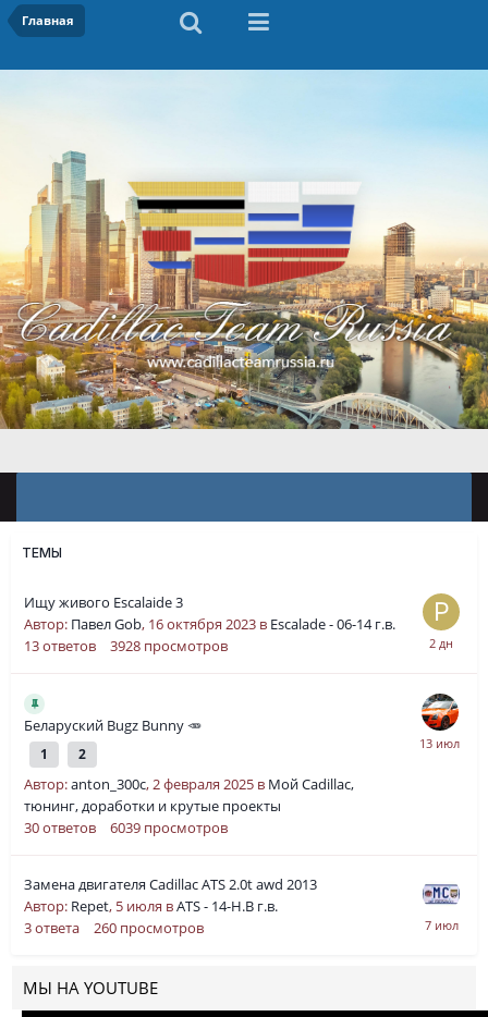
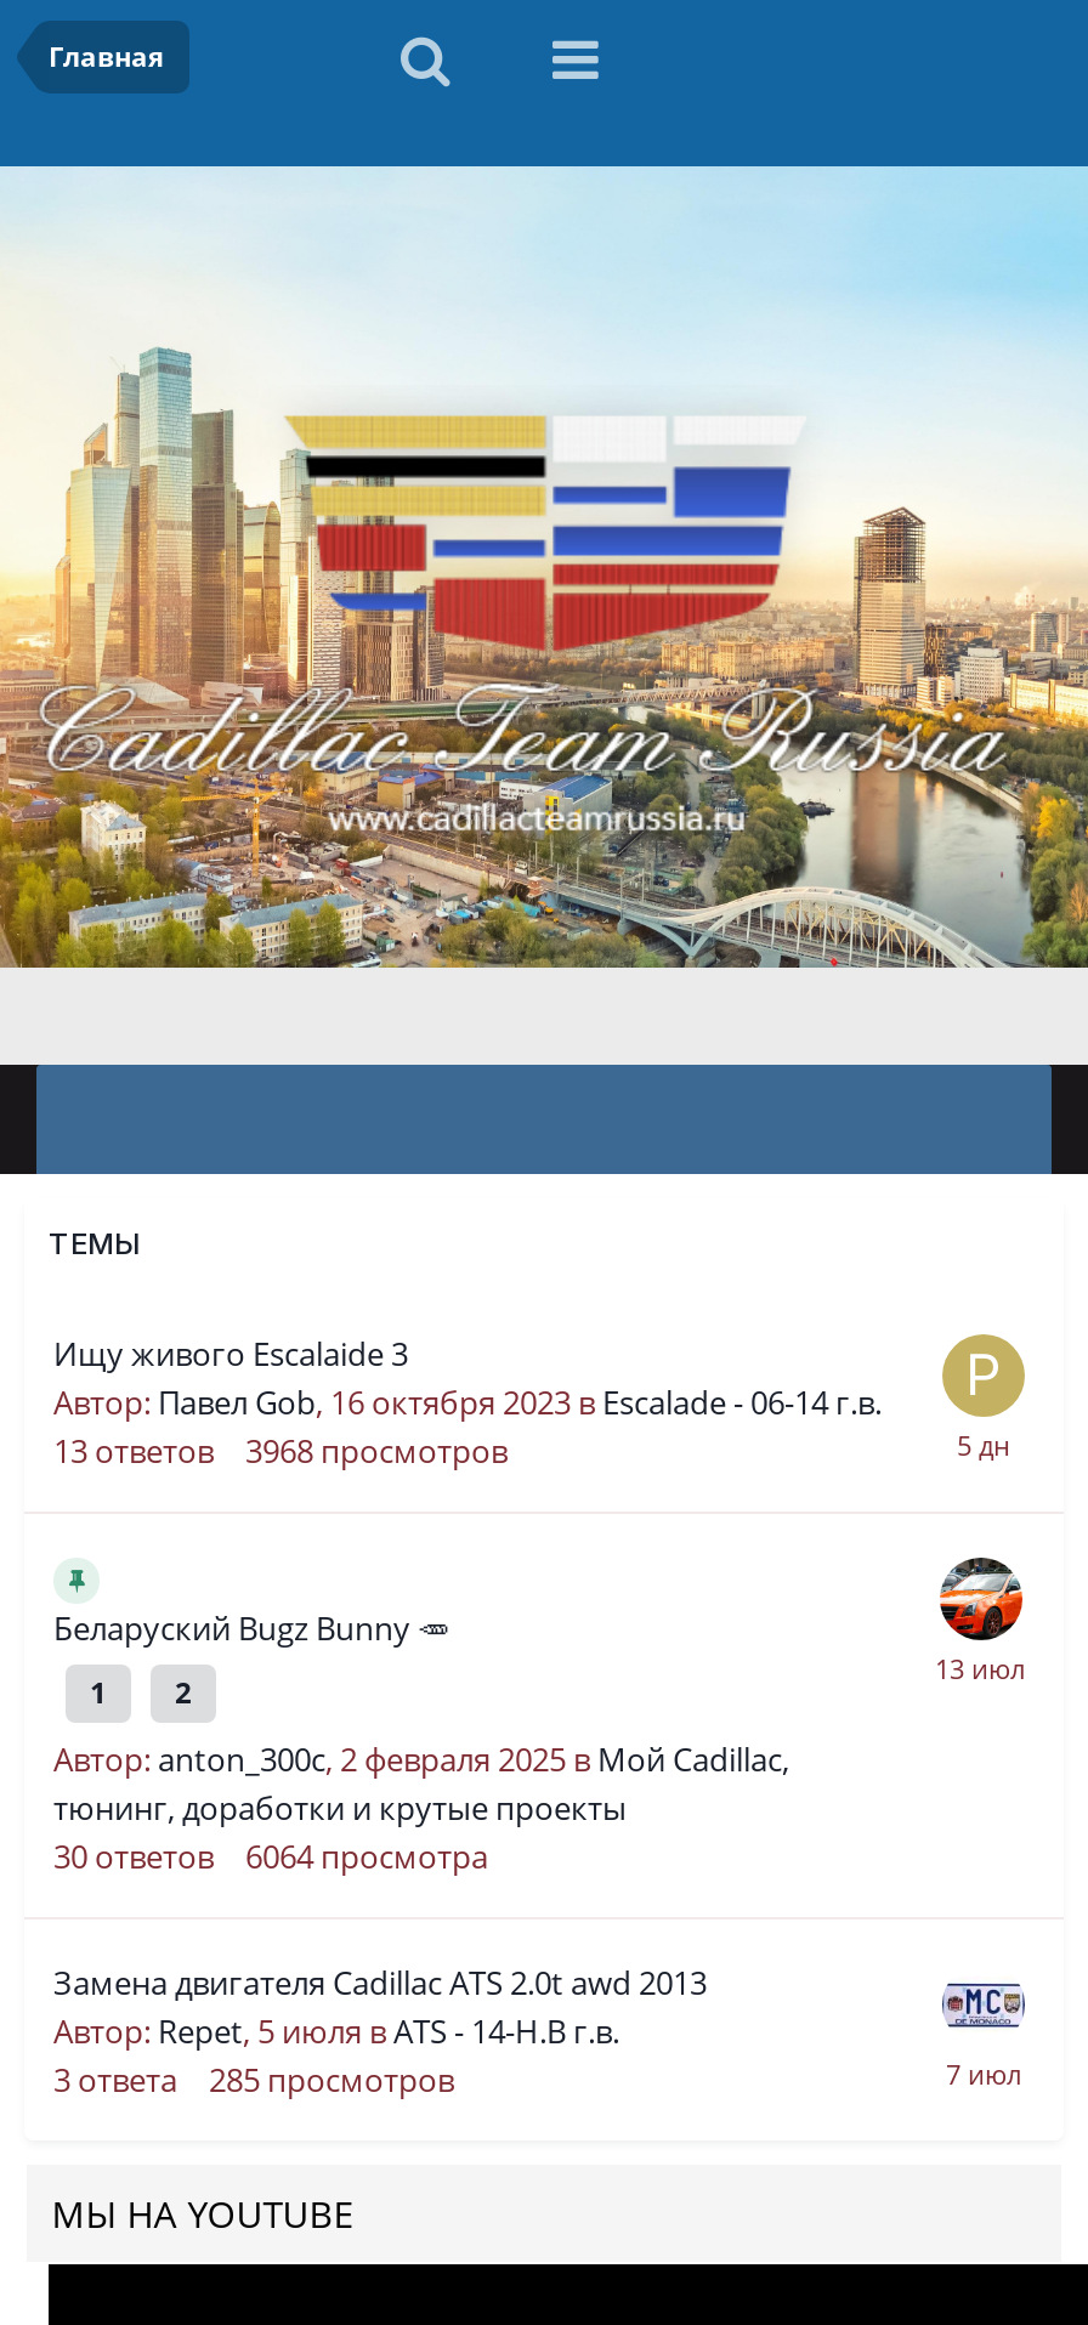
[24,636,228,655] 13 ответов 3928 просмотров -> [53,1429,508,1473] 13 ответов 3968 просмотров
[24,817,228,837] 30 ответов 6039 просмотров -> [53,1833,488,1877] 30 ответов 6064 просмотра
[94,917,204,937] 260 просмотров -> [209,2057,454,2100] 285 просмотров

